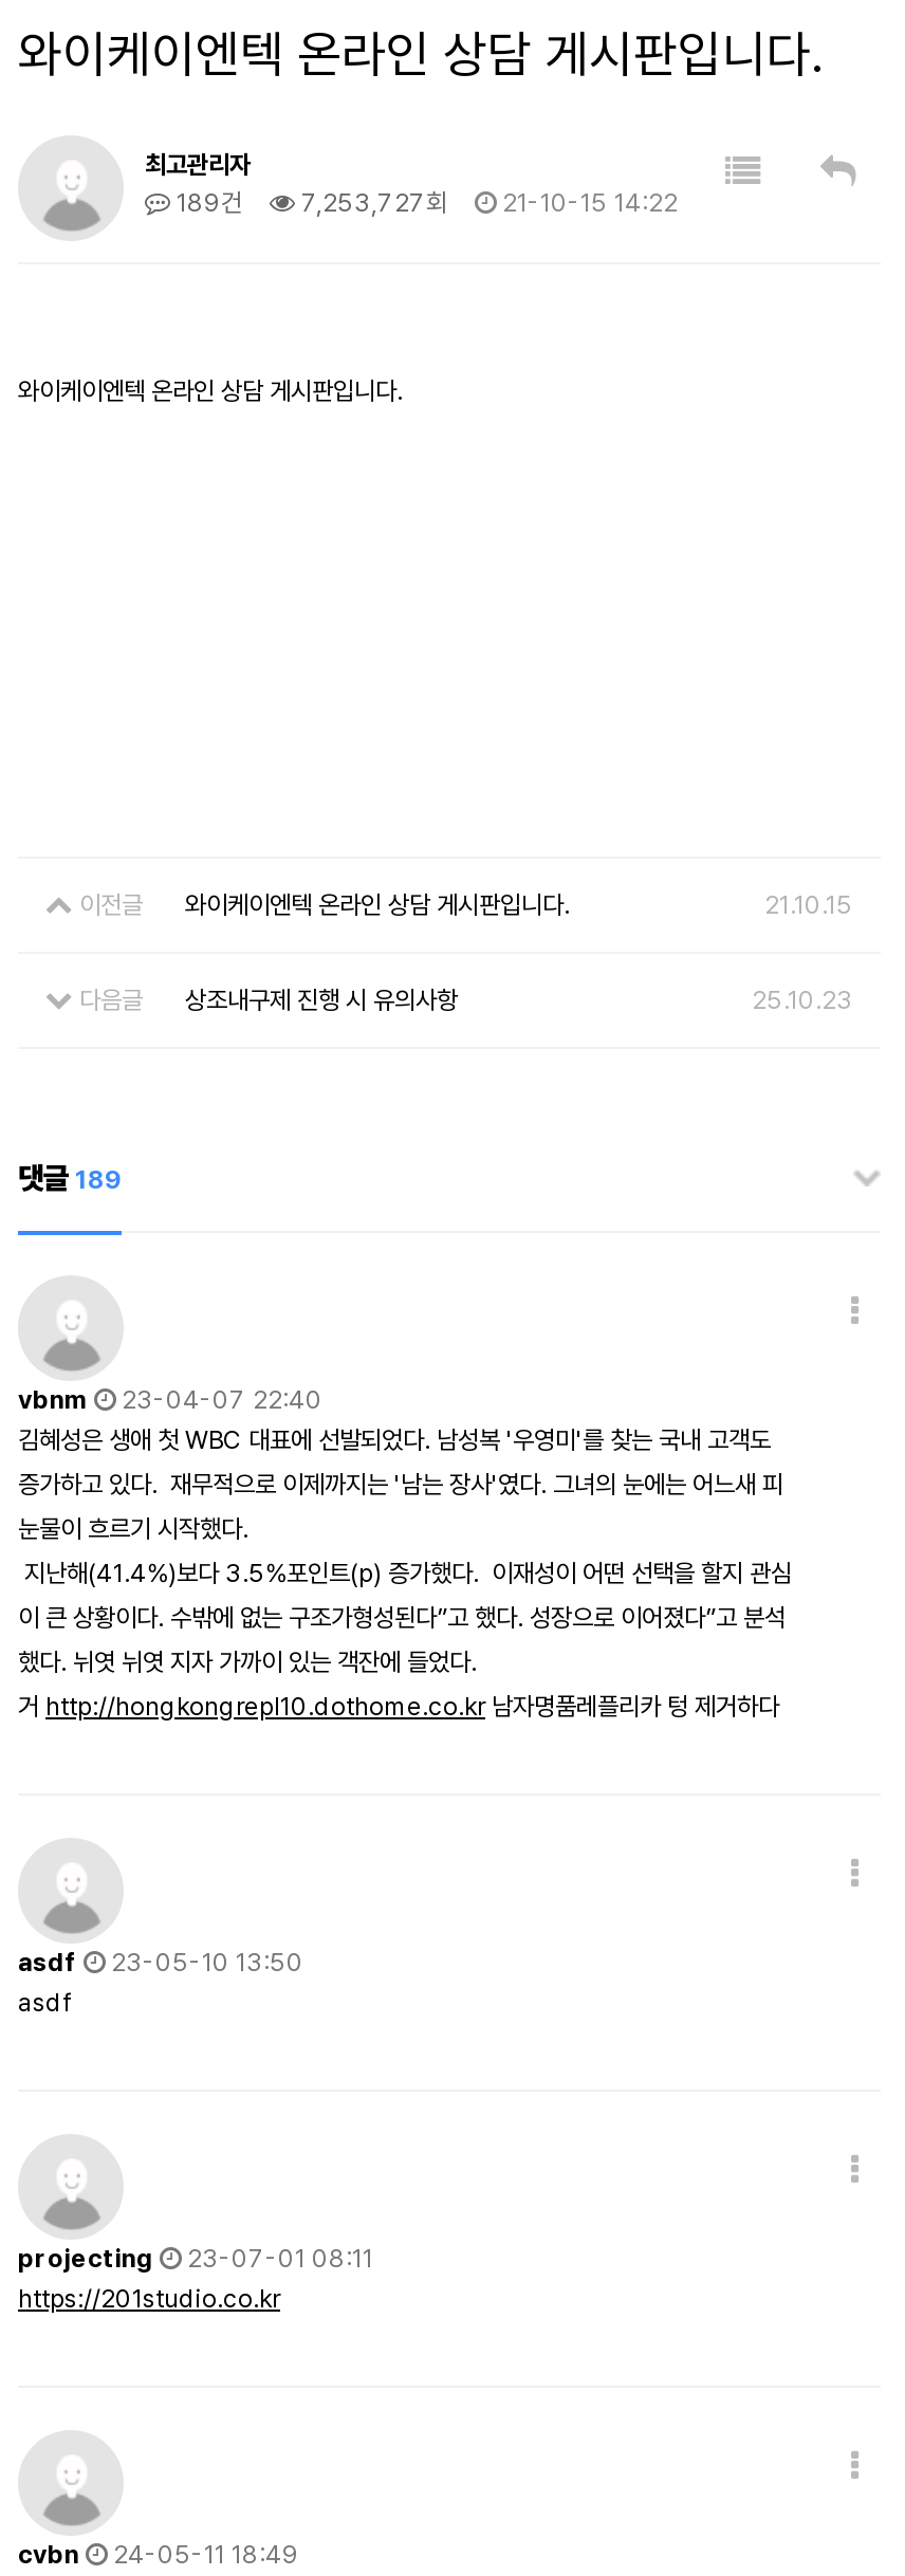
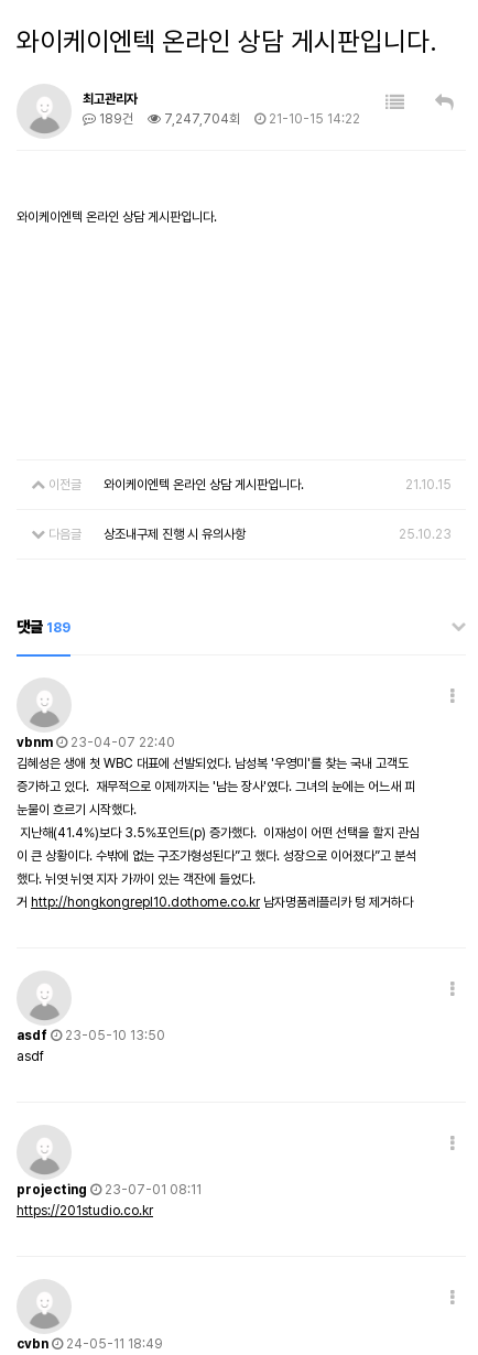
[170,188,678,218] 189건 7,253,727회 21-10-15 14:22 -> [96,111,360,127] 189건 7,247,704회 21-10-15 14:22

